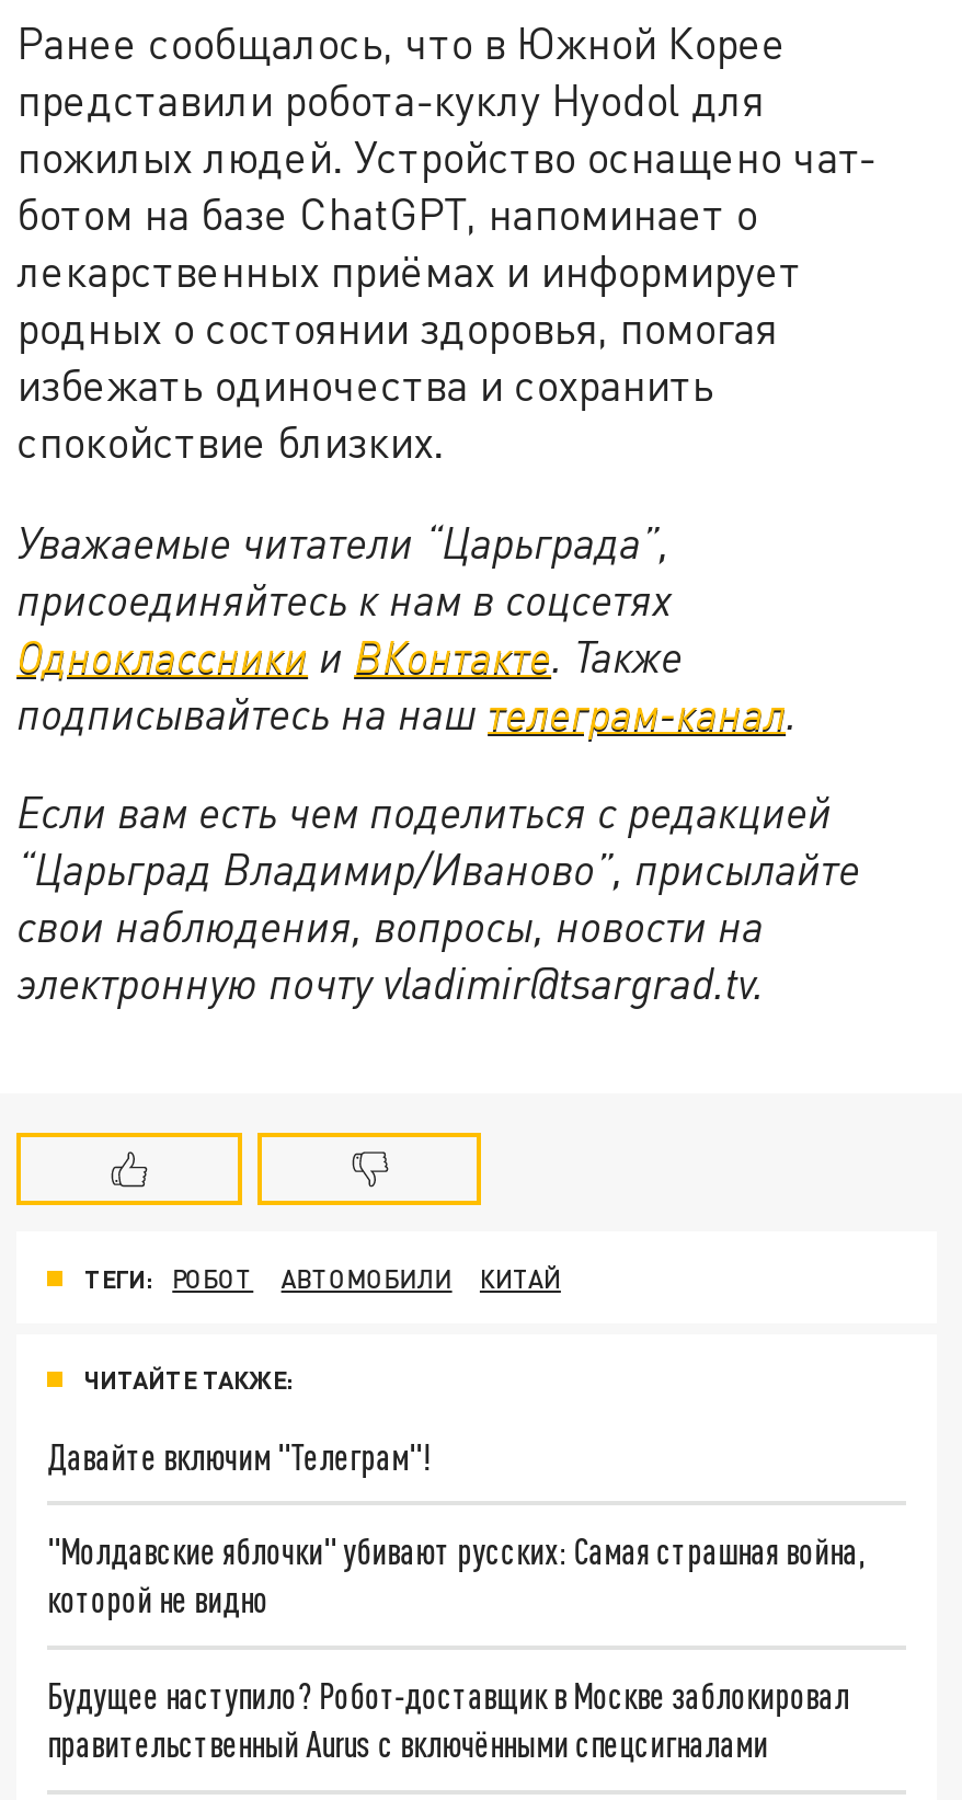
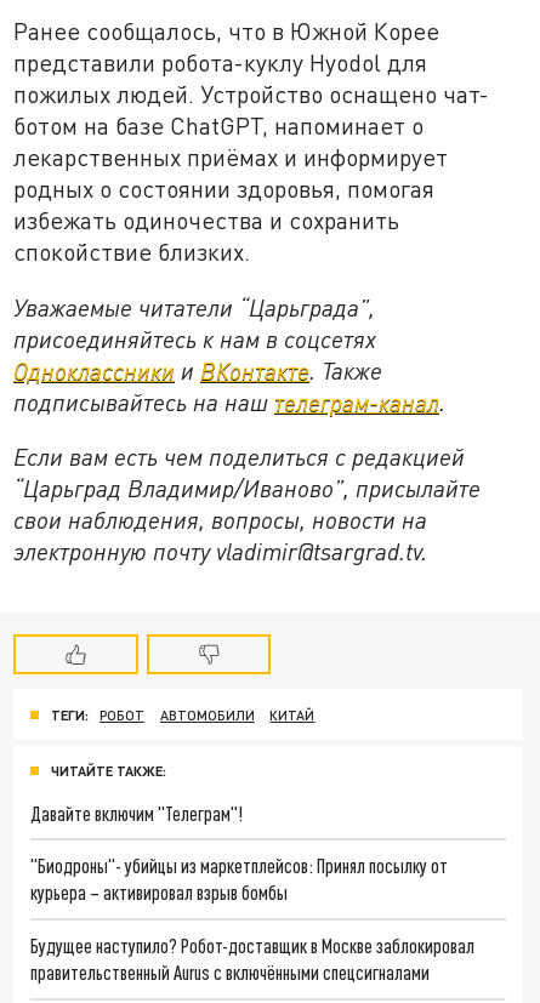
[47,1530,865,1620] "Молдавские яблочки" убивают русских: Самая страшная война, | которой не видно -> [30,854,448,904] "Биодроны"- убийцы из маркетплейсов: Принял посылку от | курьера – активировал взрыв бомбы

